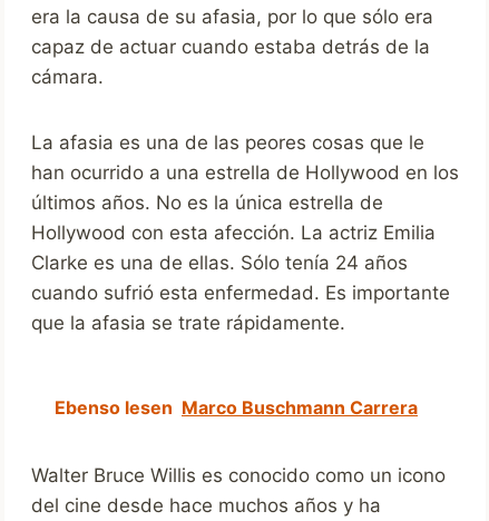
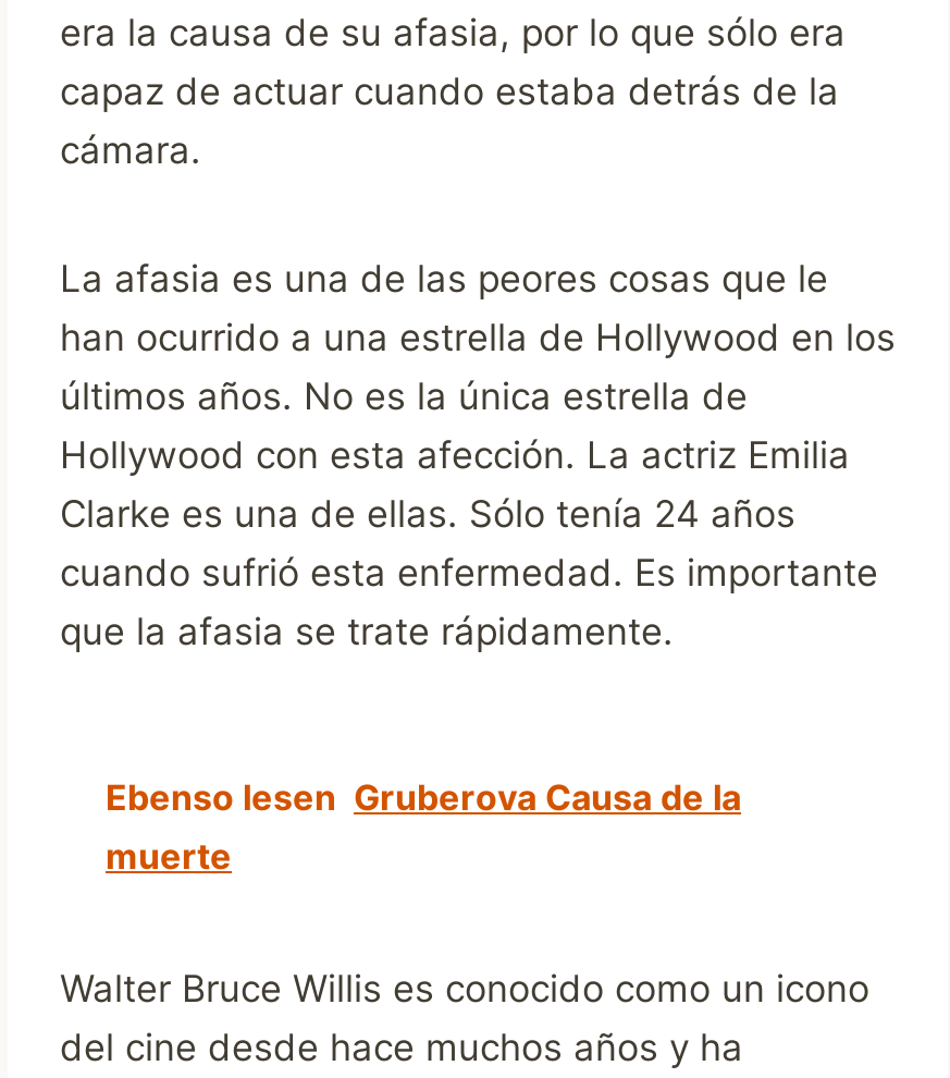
[55,396,418,419] Ebenso lesen Marco Buschmann Carrera -> [106,776,741,878] Ebenso lesen Gruberova Causa de la | muerte

